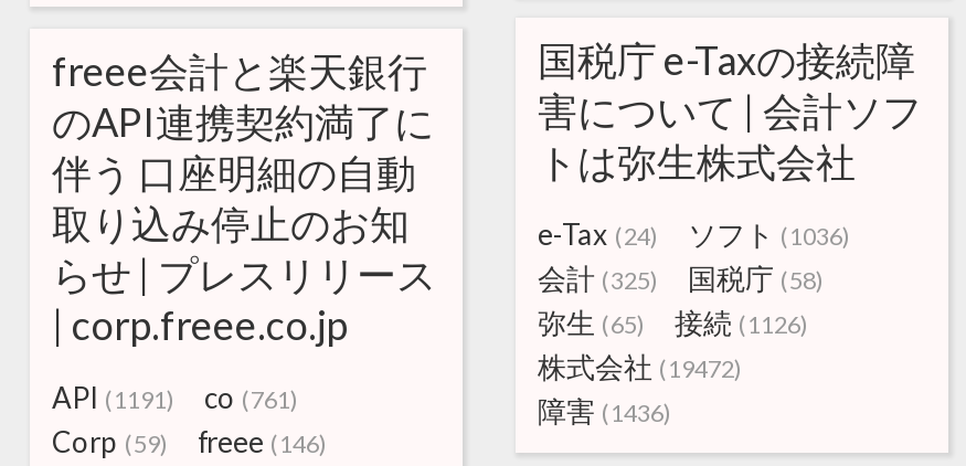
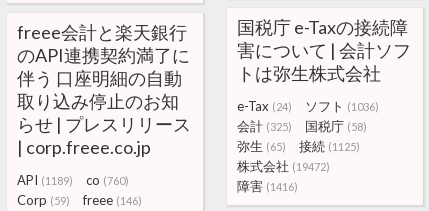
[538,305,809,340] 弥生 (65) 接続 (1126) -> [237,138,360,154] 弥生 (65) 接続 (1125)
[52,380,176,415] API (1191) -> [17,172,73,188] API (1189)
[204,380,299,415] co (761) -> [86,172,129,188] co (760)
[538,393,672,428] 障害 (1436) -> [237,178,298,194] 障害 (1416)

